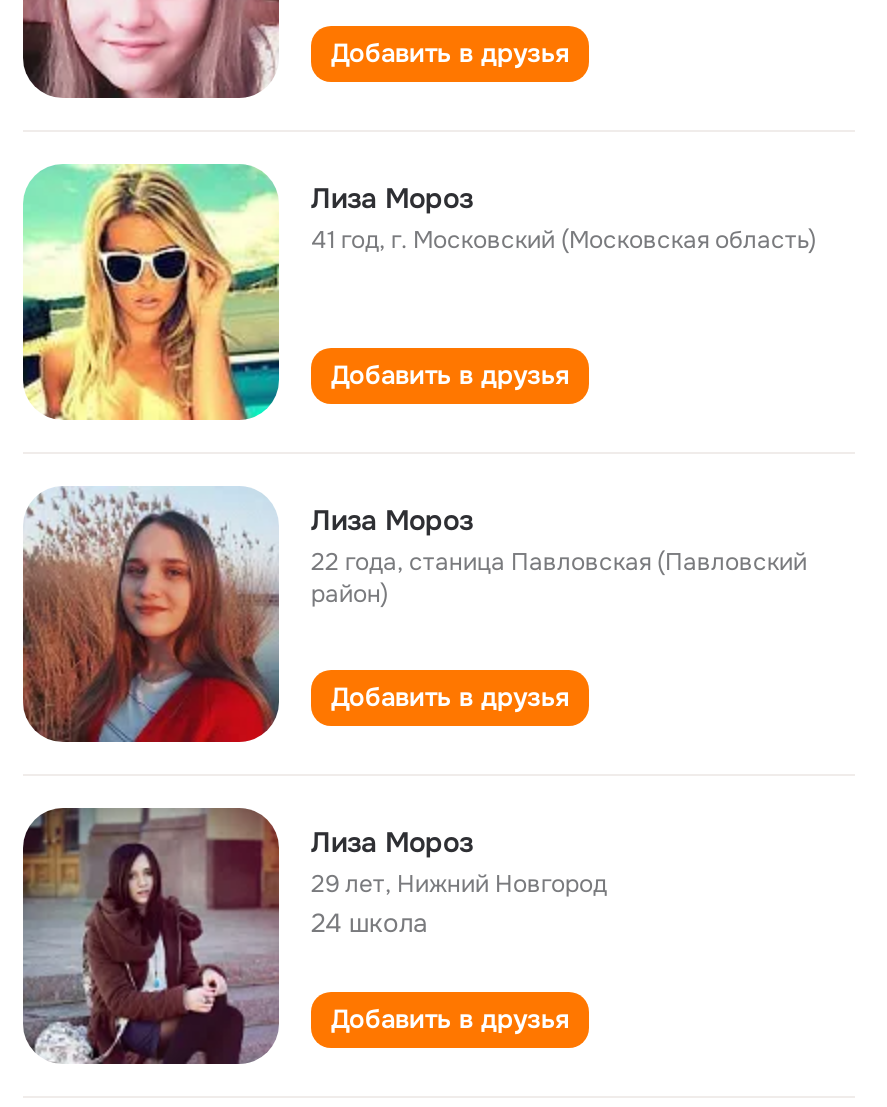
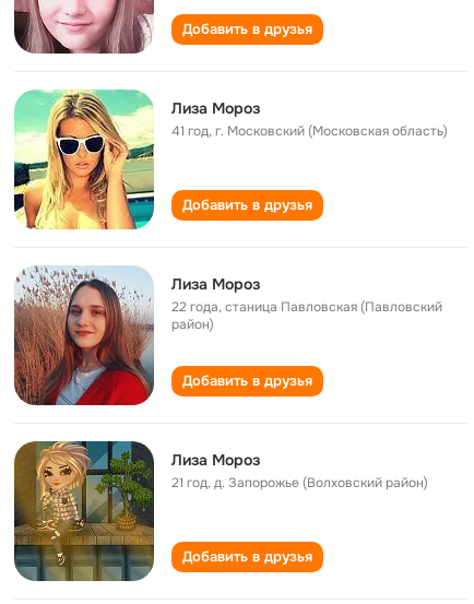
[23,808,607,1066] [image] | 29 лет, Нижний Новгород | 24 школа -> [13,440,428,582] [image] | 21 год, д. Запорожье (Волховский район)

